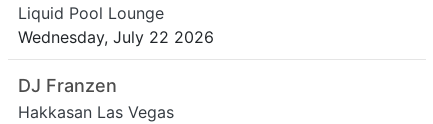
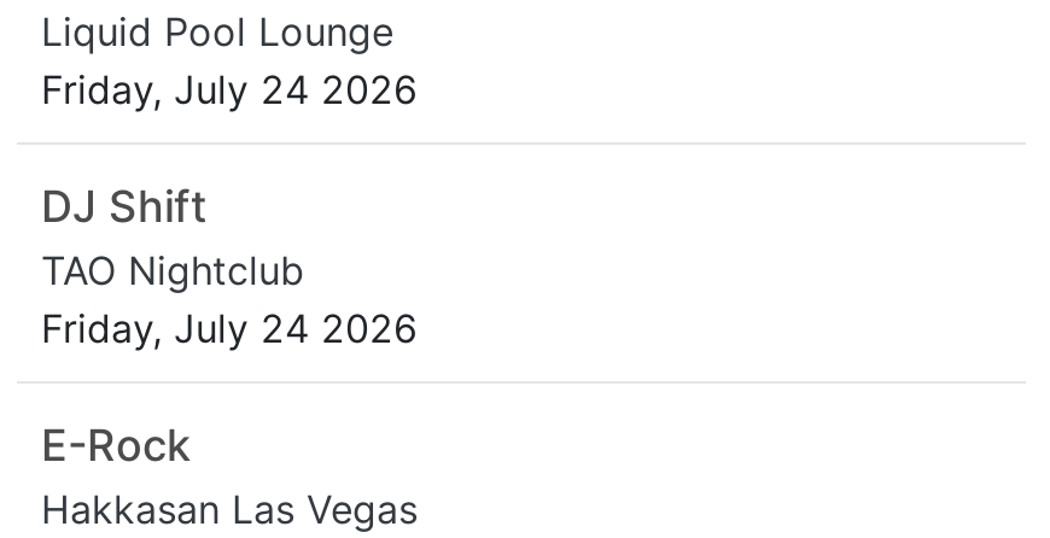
[18,27,214,96] Wednesday, July 22 2026 | DJ Franzen -> [41,66,418,471] Friday, July 24 2026 | DJ Shift | TAO Nightclub | Friday, July 24 2026 | E-Rock

